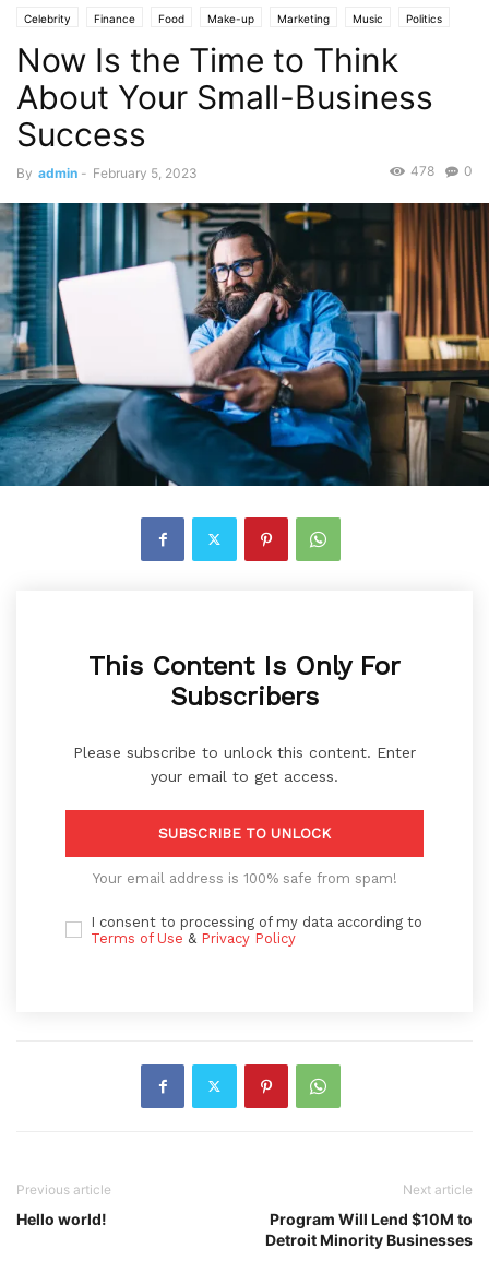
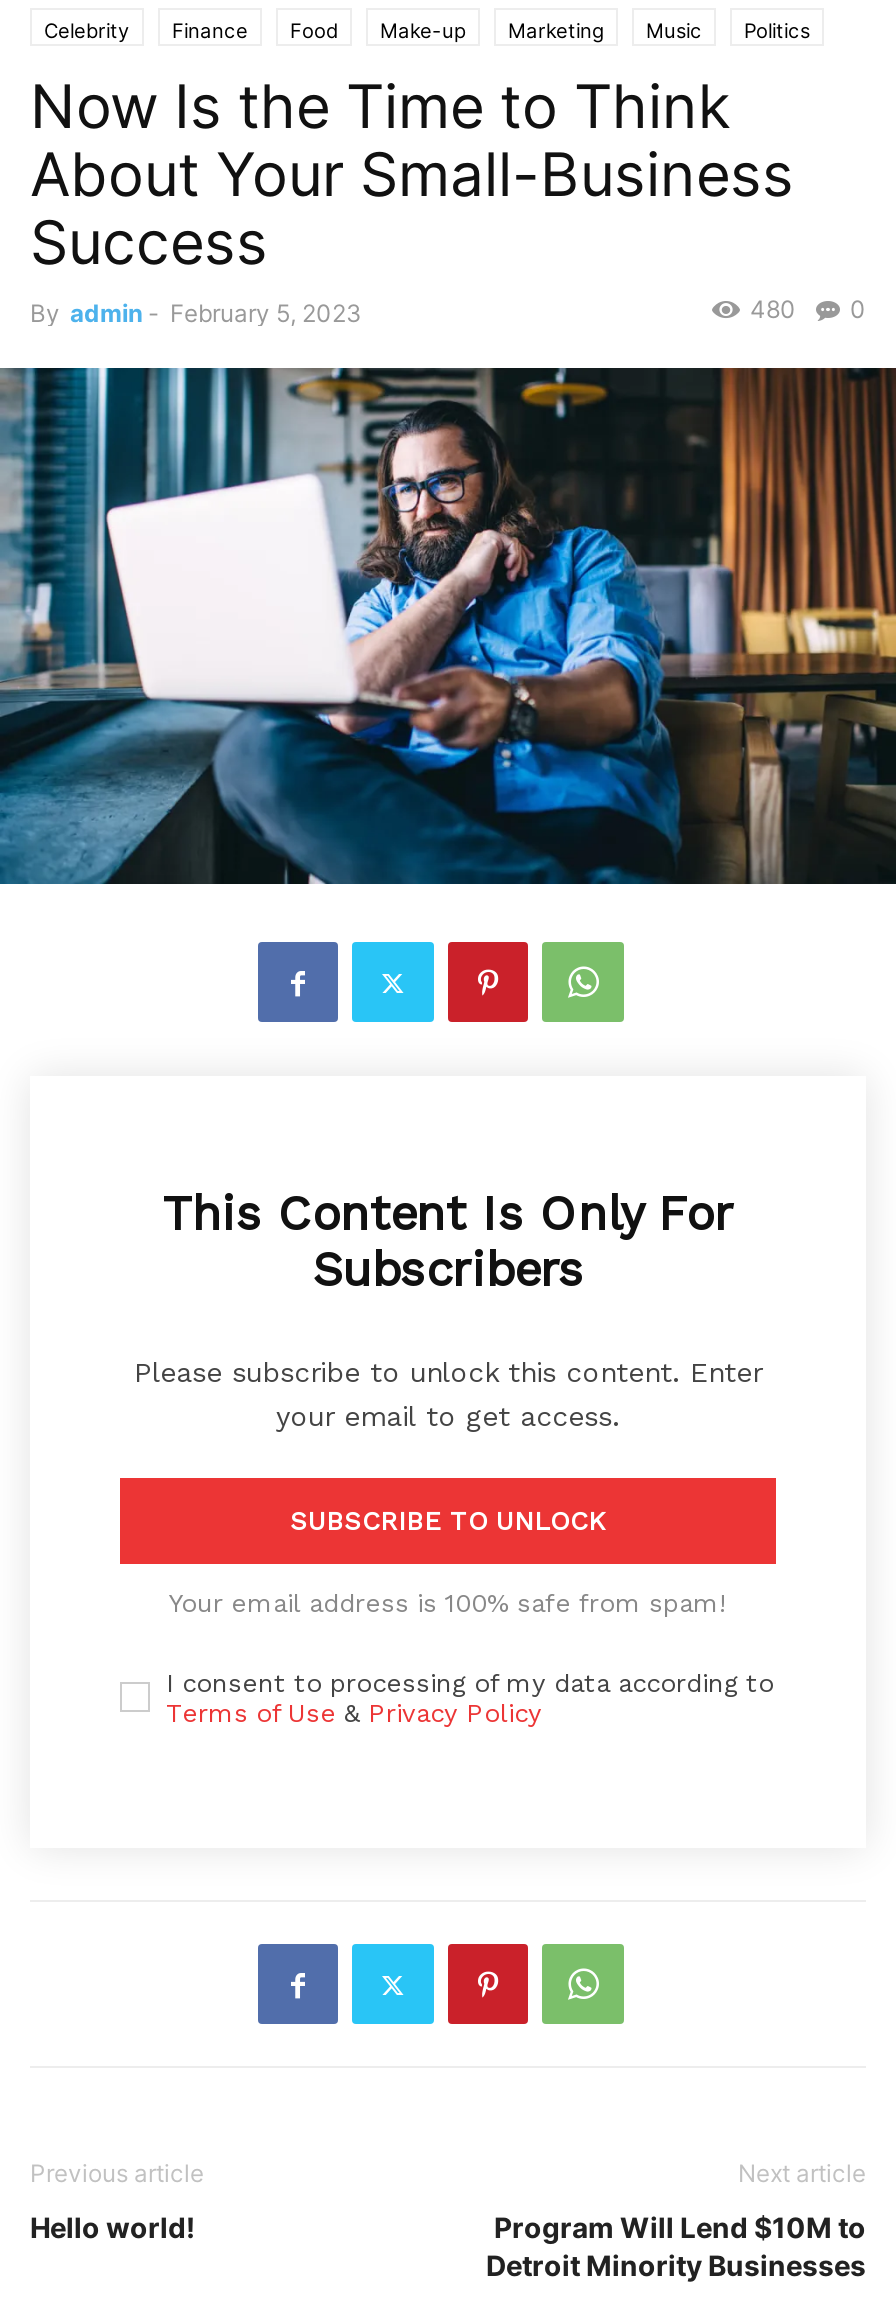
[410,163,473,179] 478 0 -> [750,294,866,324] 480 0

